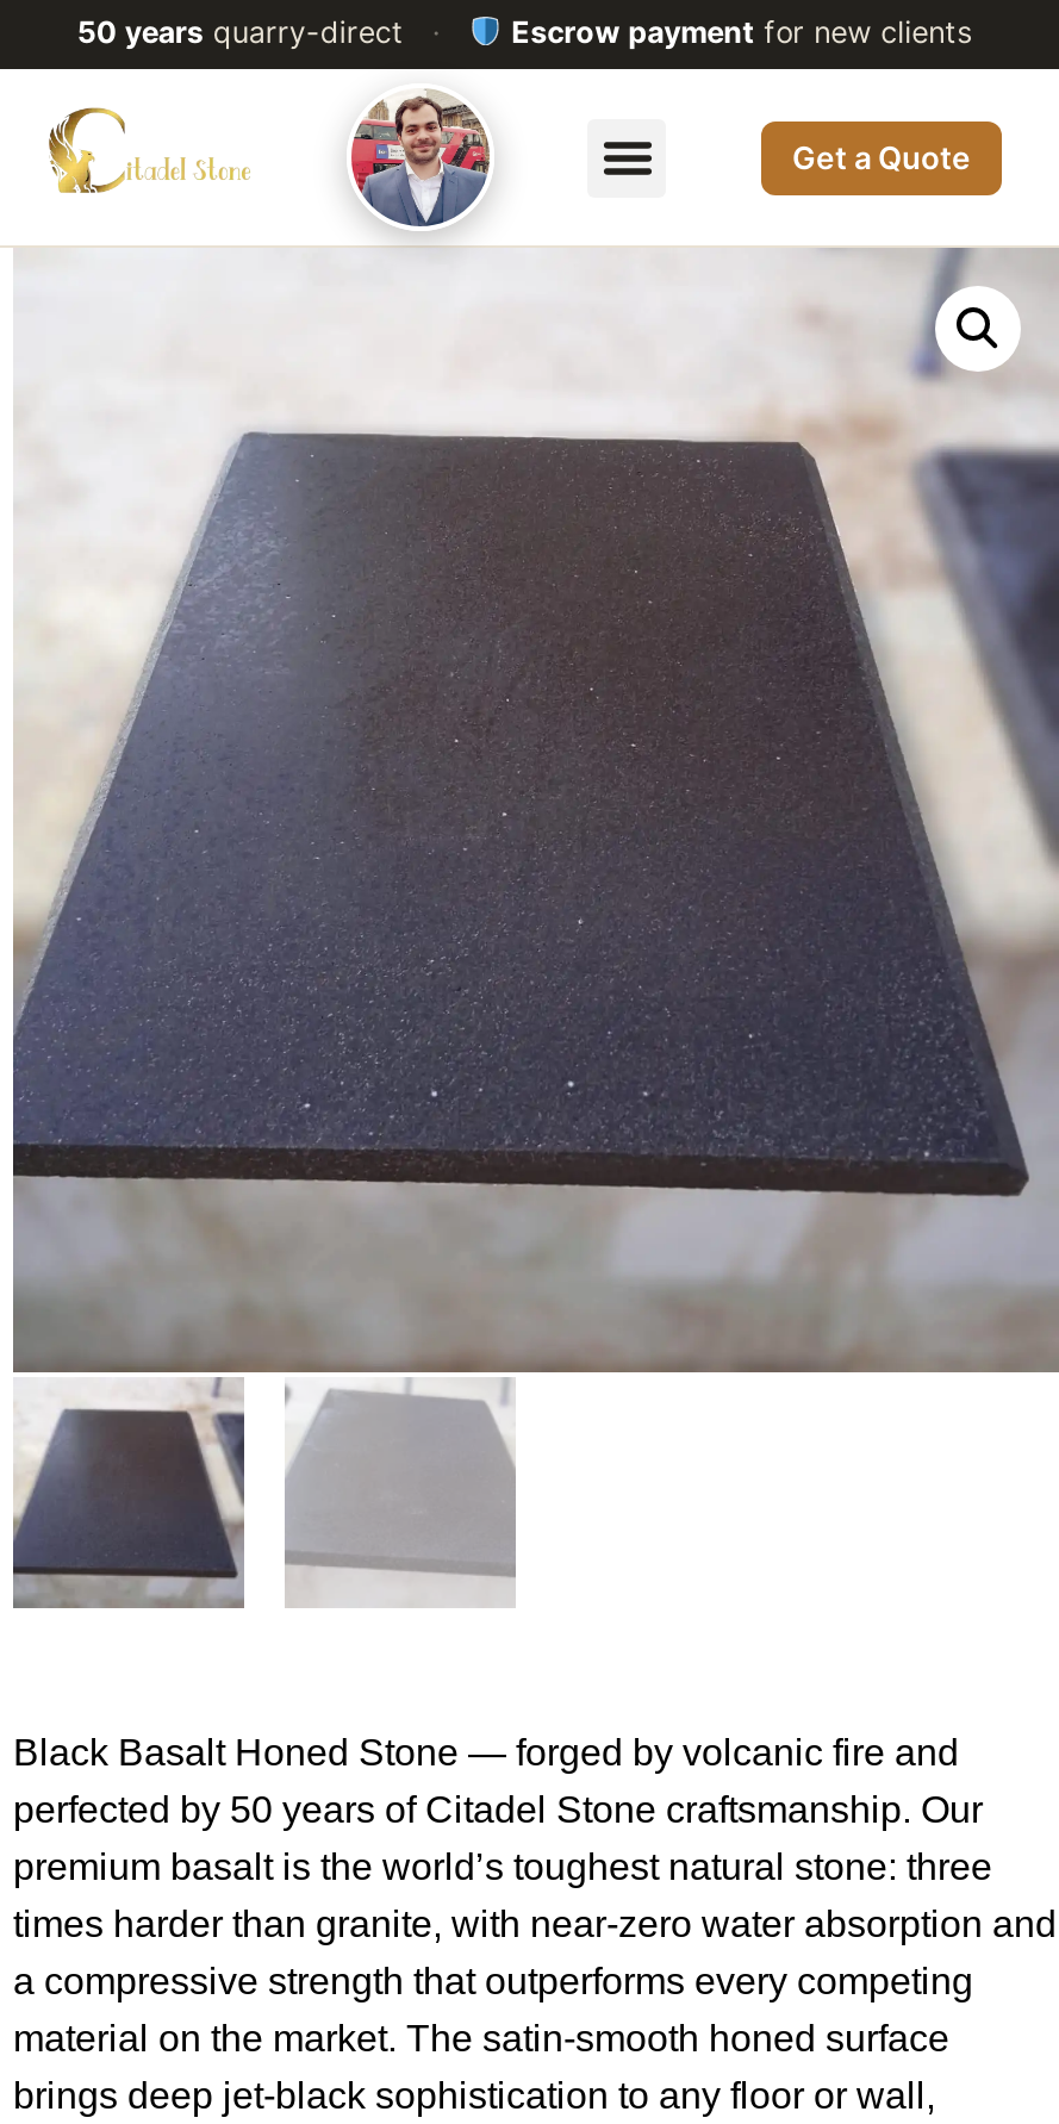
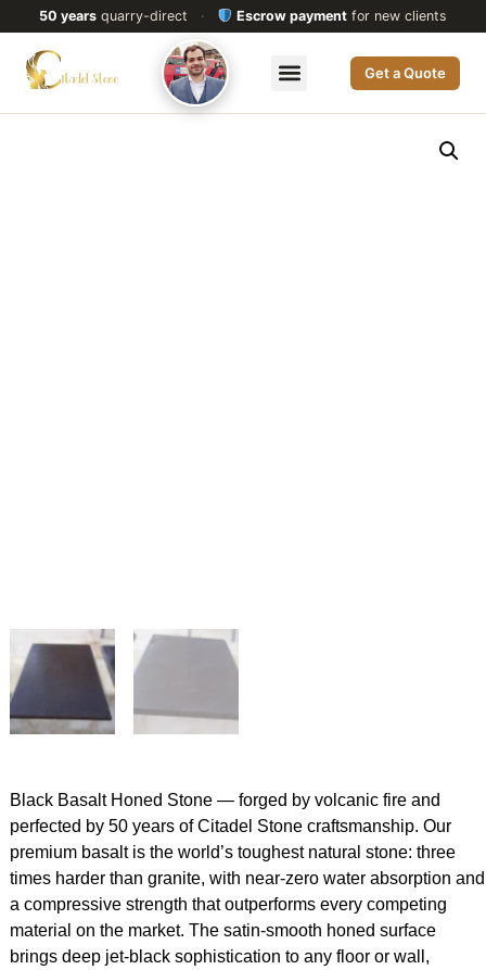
[11,245,1052,1375] [image] -> none

